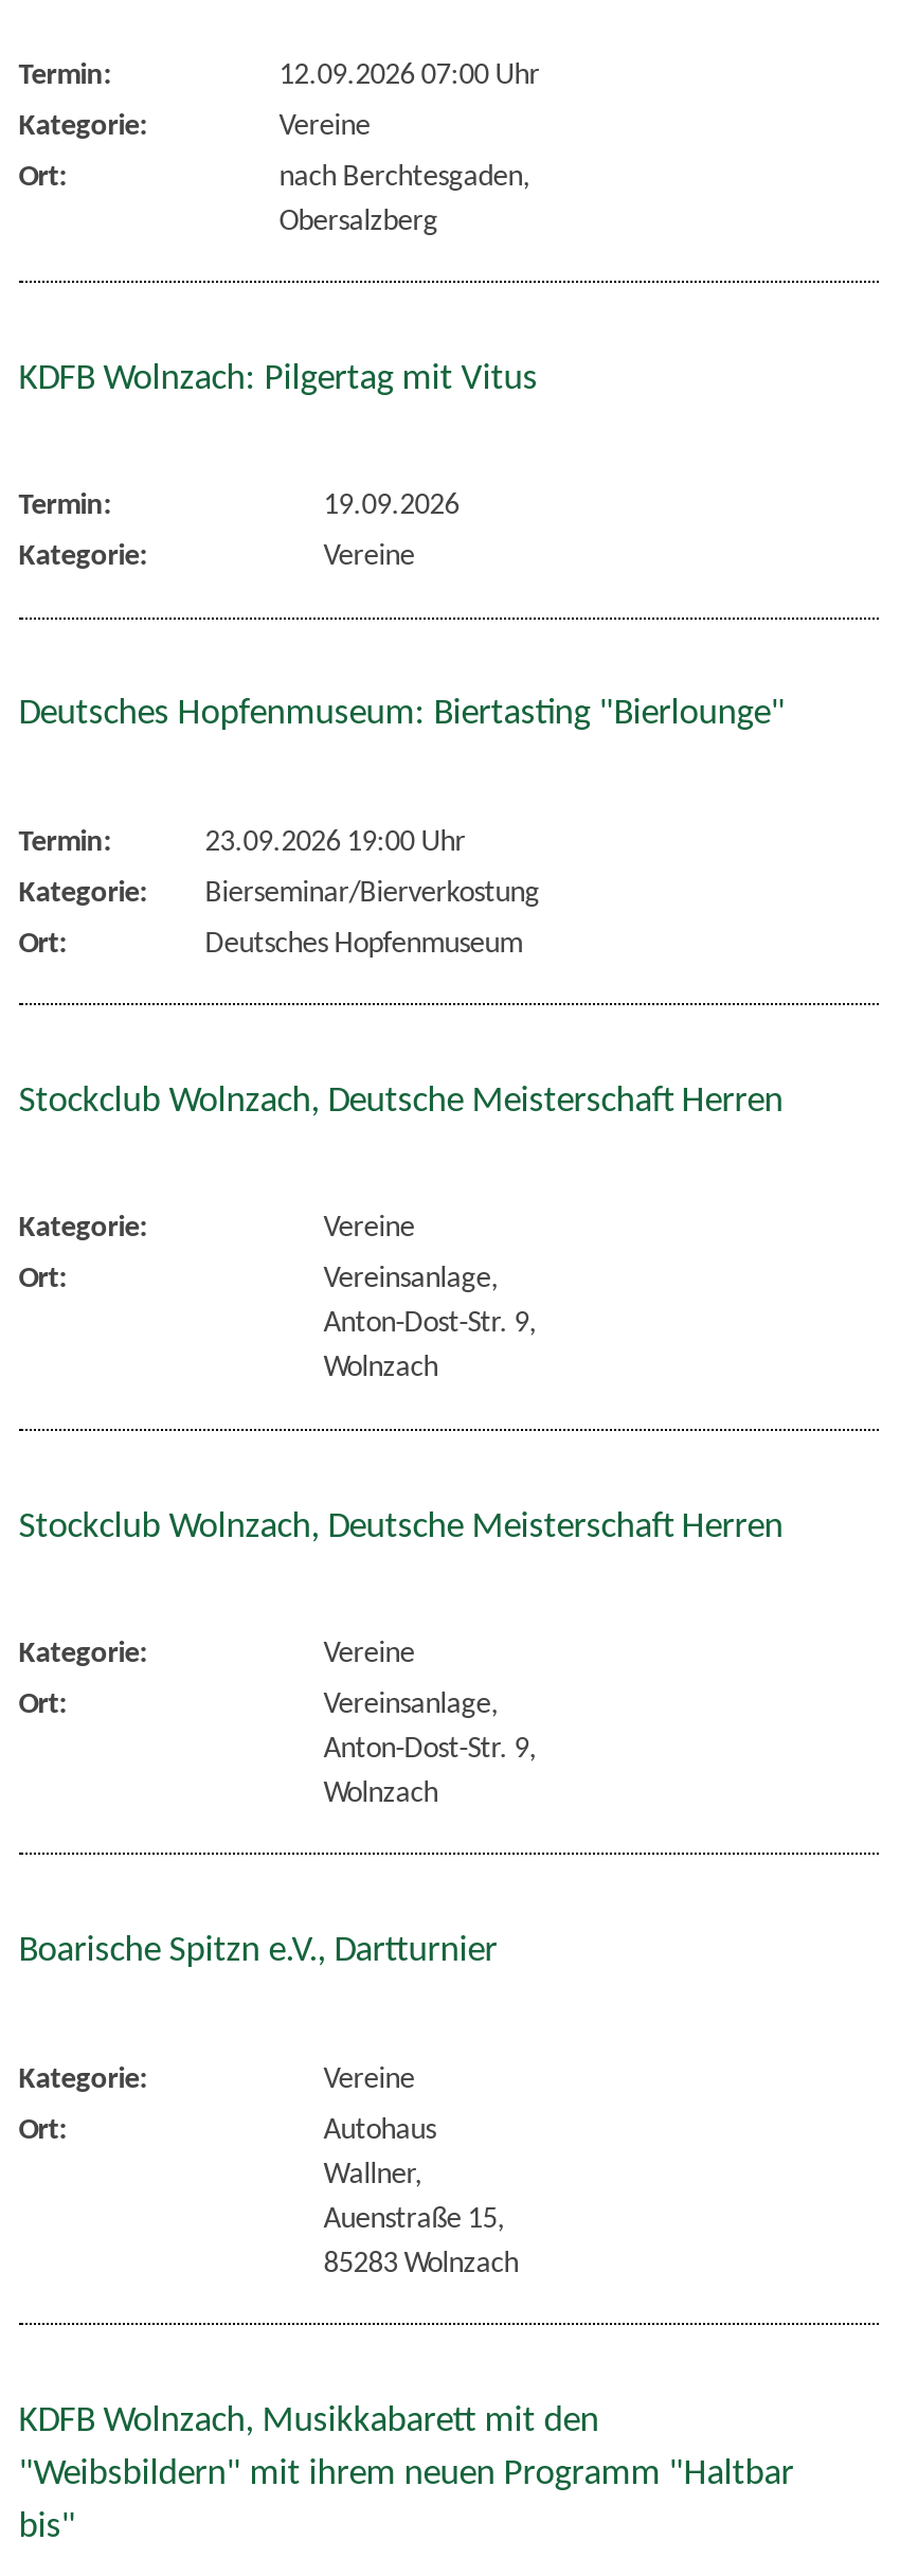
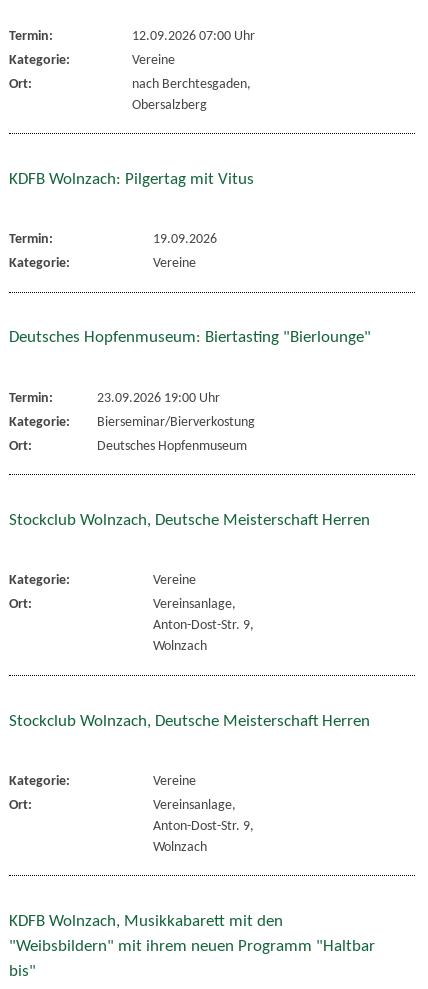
[19,1933,497,1969] Boarische Spitzn e.V., Dartturnier -> none
[19,2063,518,2279] Kategorie: | Vereine | Ort: | Autohaus | Wallner, | Auenstraße 15, | 85283 Wolnzach -> none

